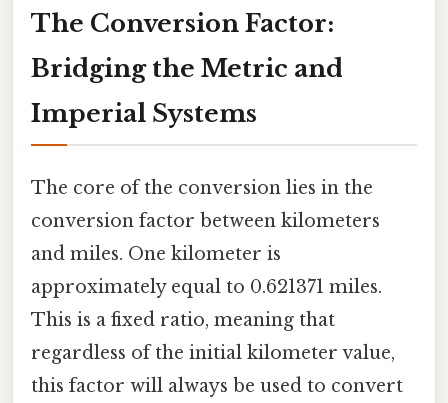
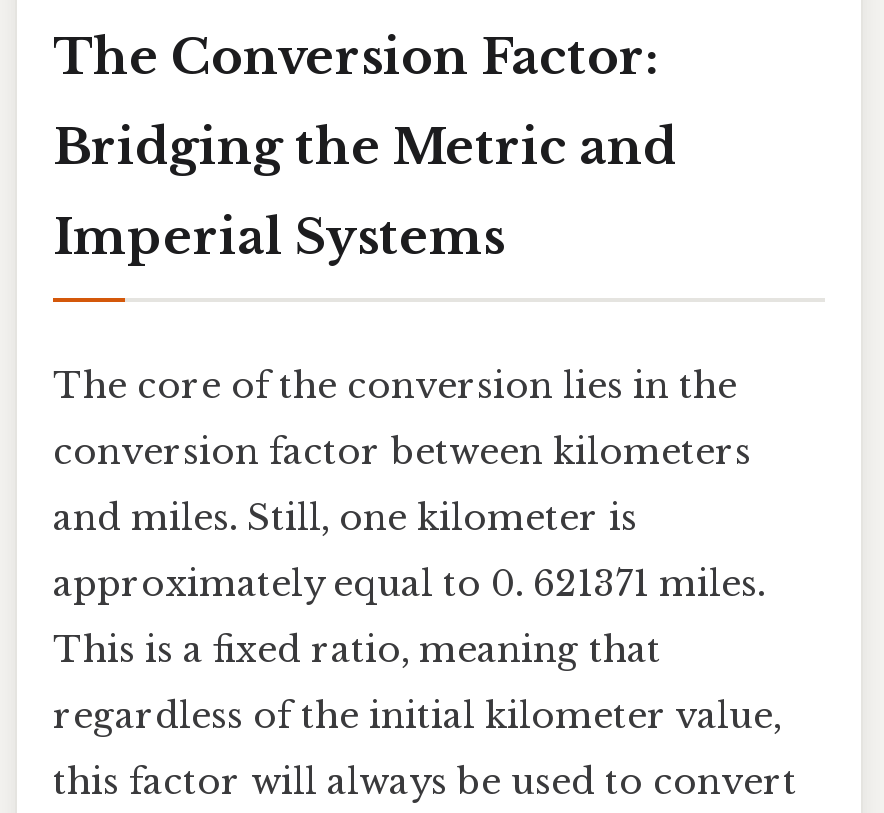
[31,243,281,265] and miles. One kilometer is -> [53,496,637,540] and miles. Still, one kilometer is
[31,276,382,298] approximately equal to 0.621371 miles. -> [53,562,765,606] approximately equal to 0. 621371 miles.

